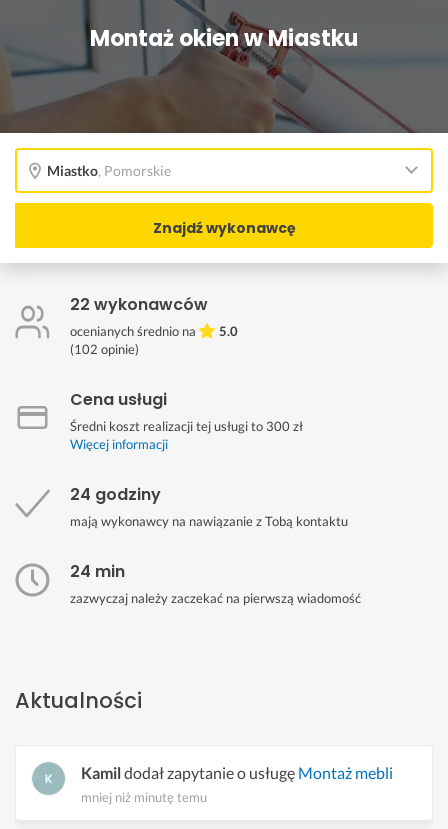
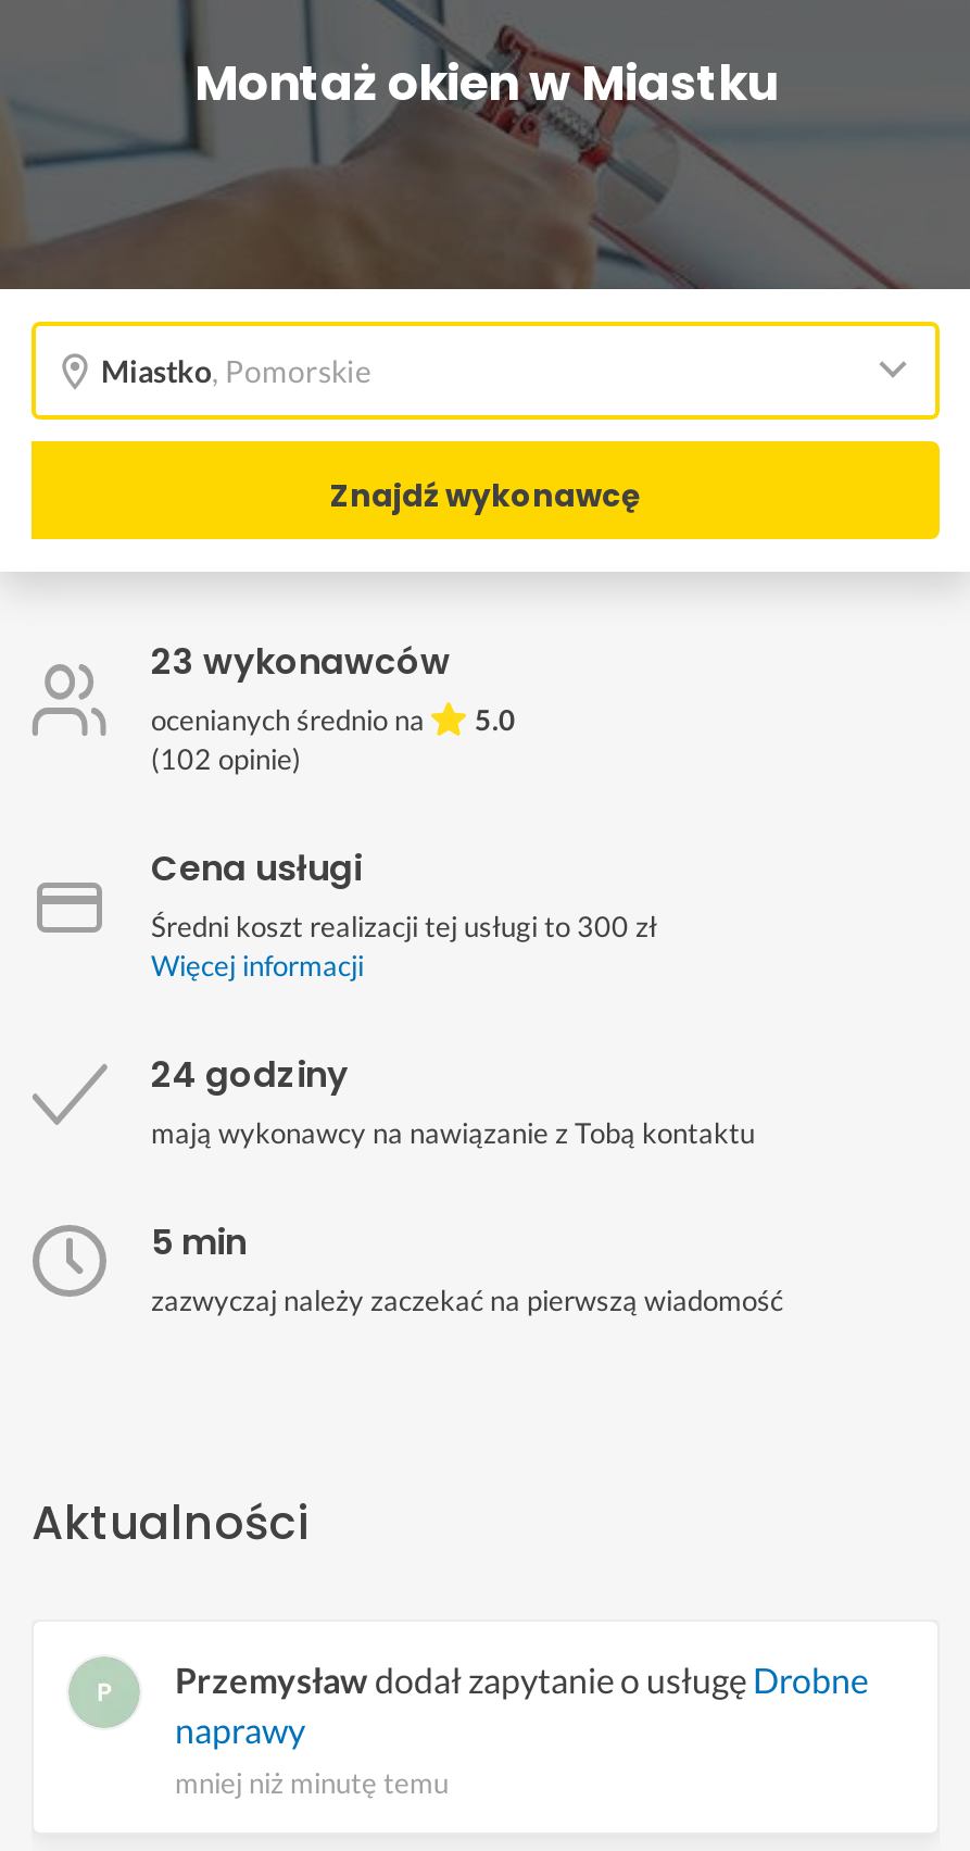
[70,293,208,316] 22 wykonawców -> [151,637,451,687] 23 wykonawców
[70,560,125,583] 24 min -> [151,1217,247,1267] 5 min
[81,763,393,782] Kamil dodał zapytanie o usługę Montaż mebli -> [175,1659,868,1750] Przemysław dodał zapytanie o usługę Drobne | naprawy

